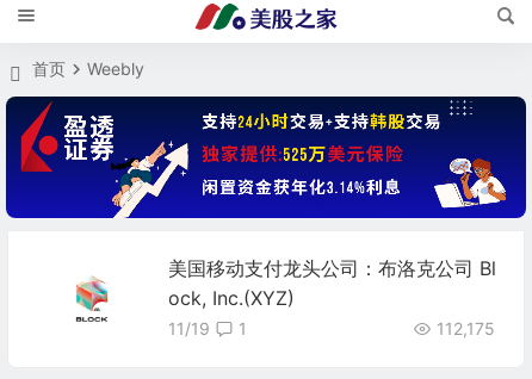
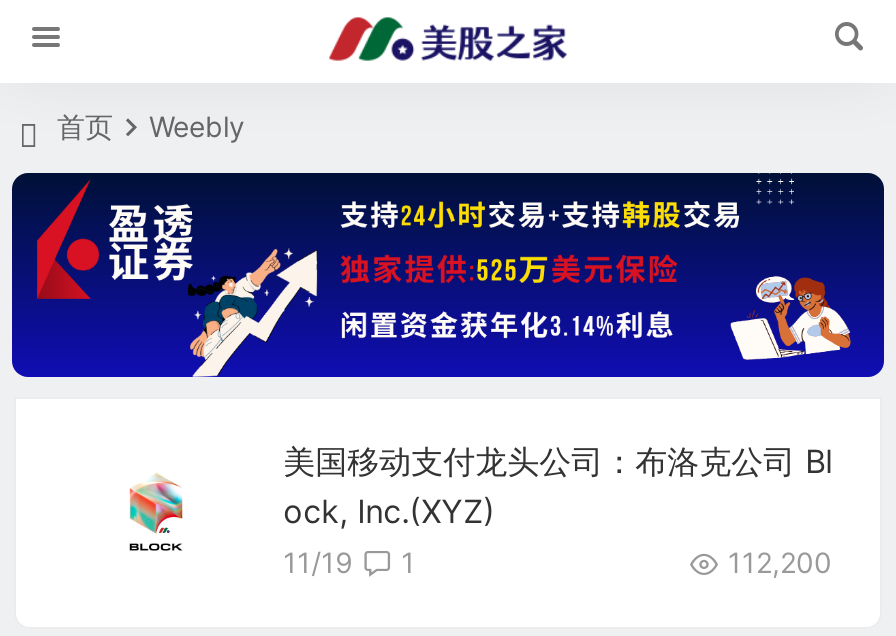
[437,319,495,339] 112,175 -> [728,546,832,580] 112,200

